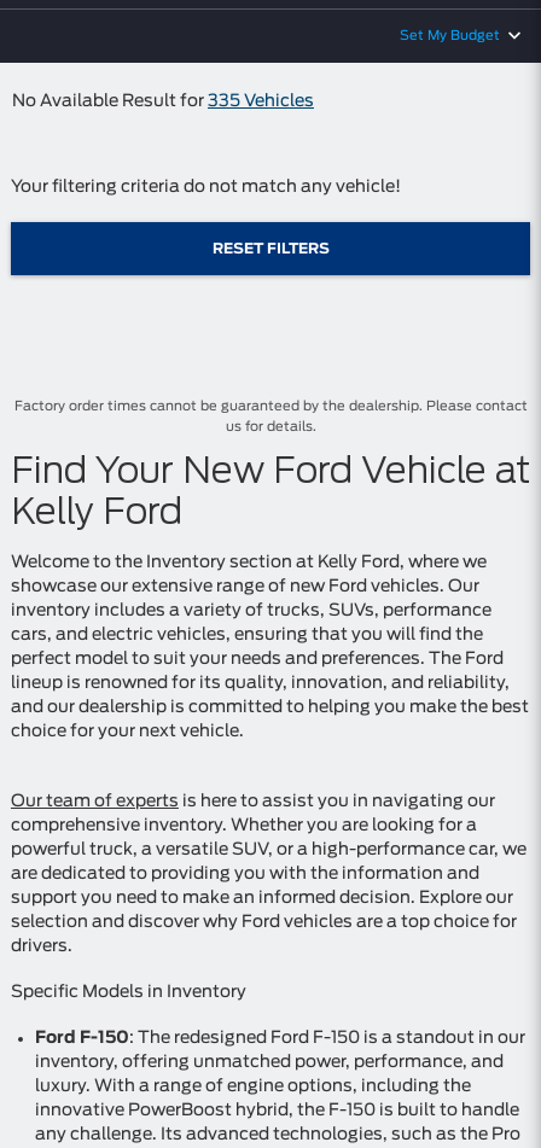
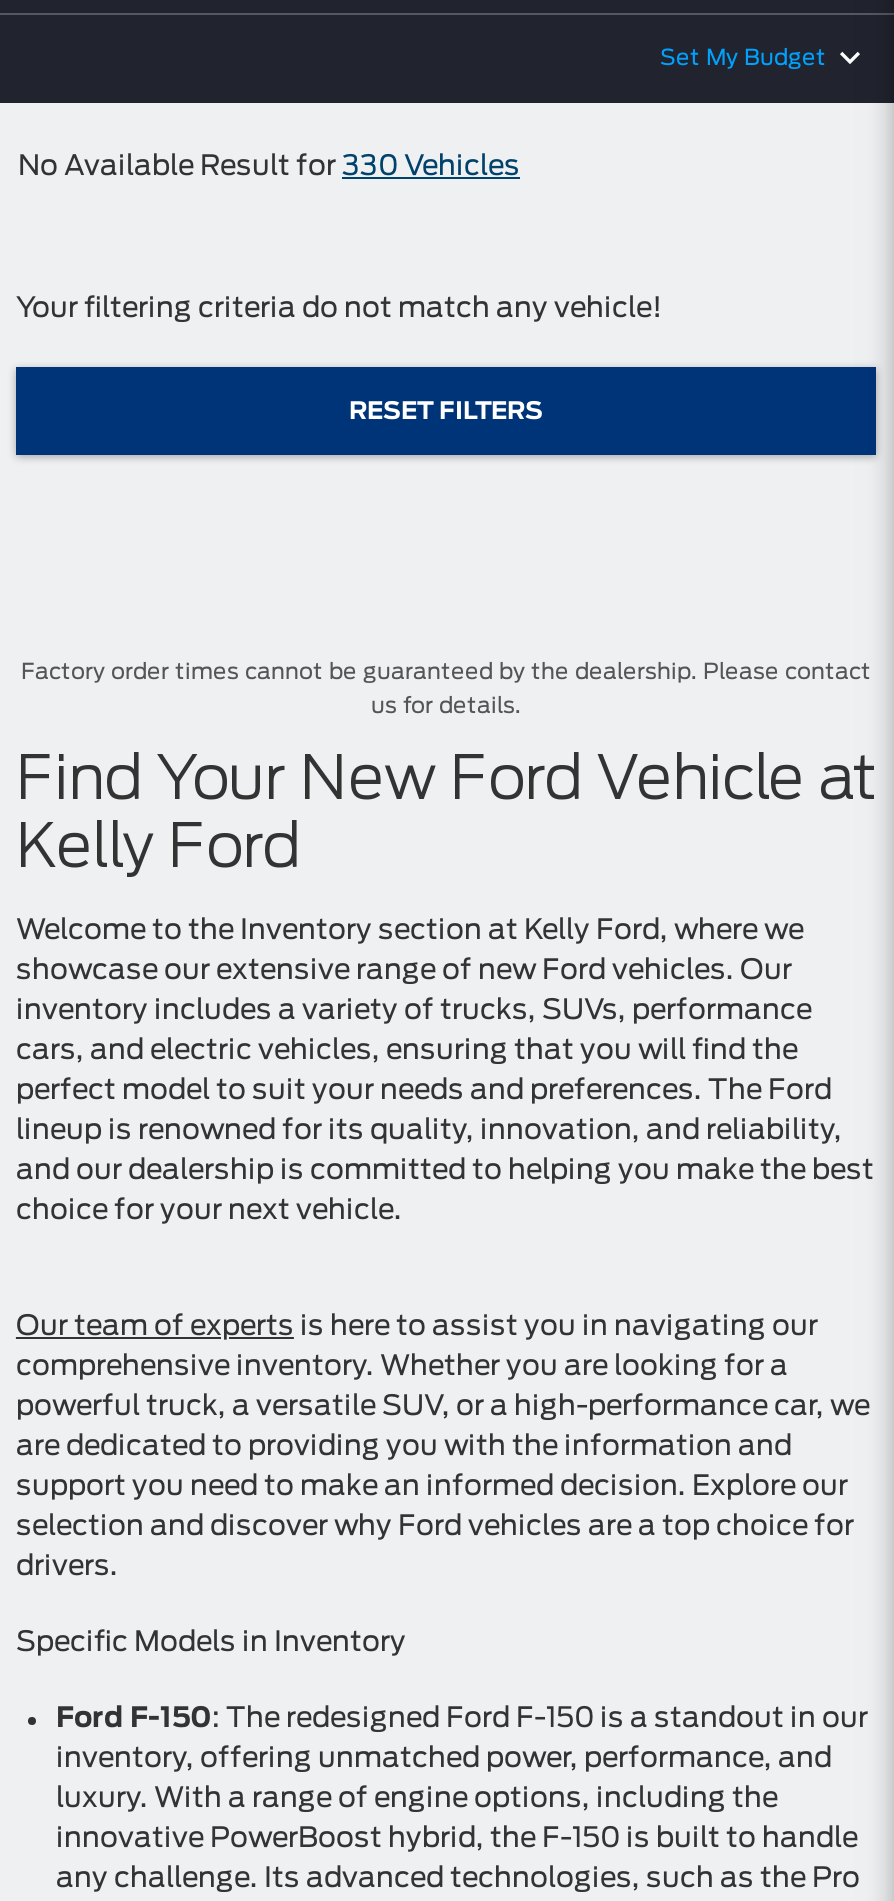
[12,93,314,110] No Available Result for 335 Vehicles -> [18,153,520,181] No Available Result for 330 Vehicles

